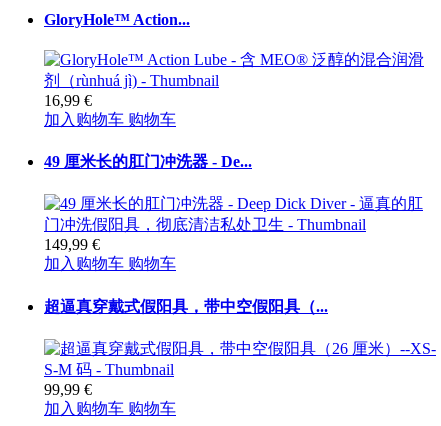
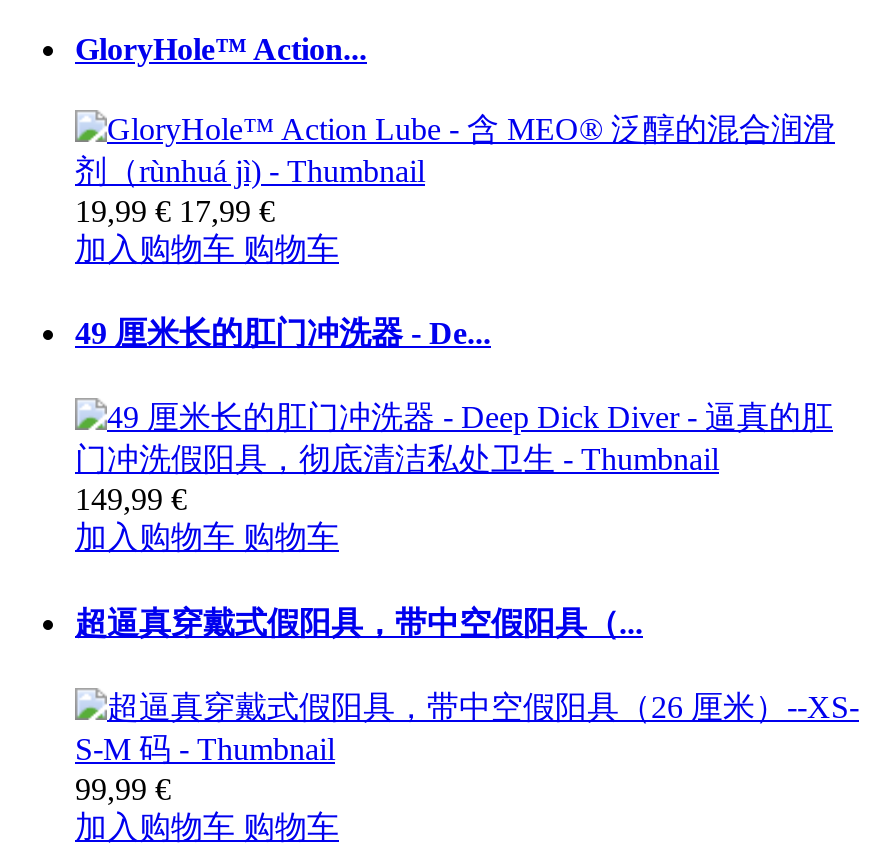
[44,92,92,109] 16,99 € -> [75,194,275,228] 19,99 €17,99 €

